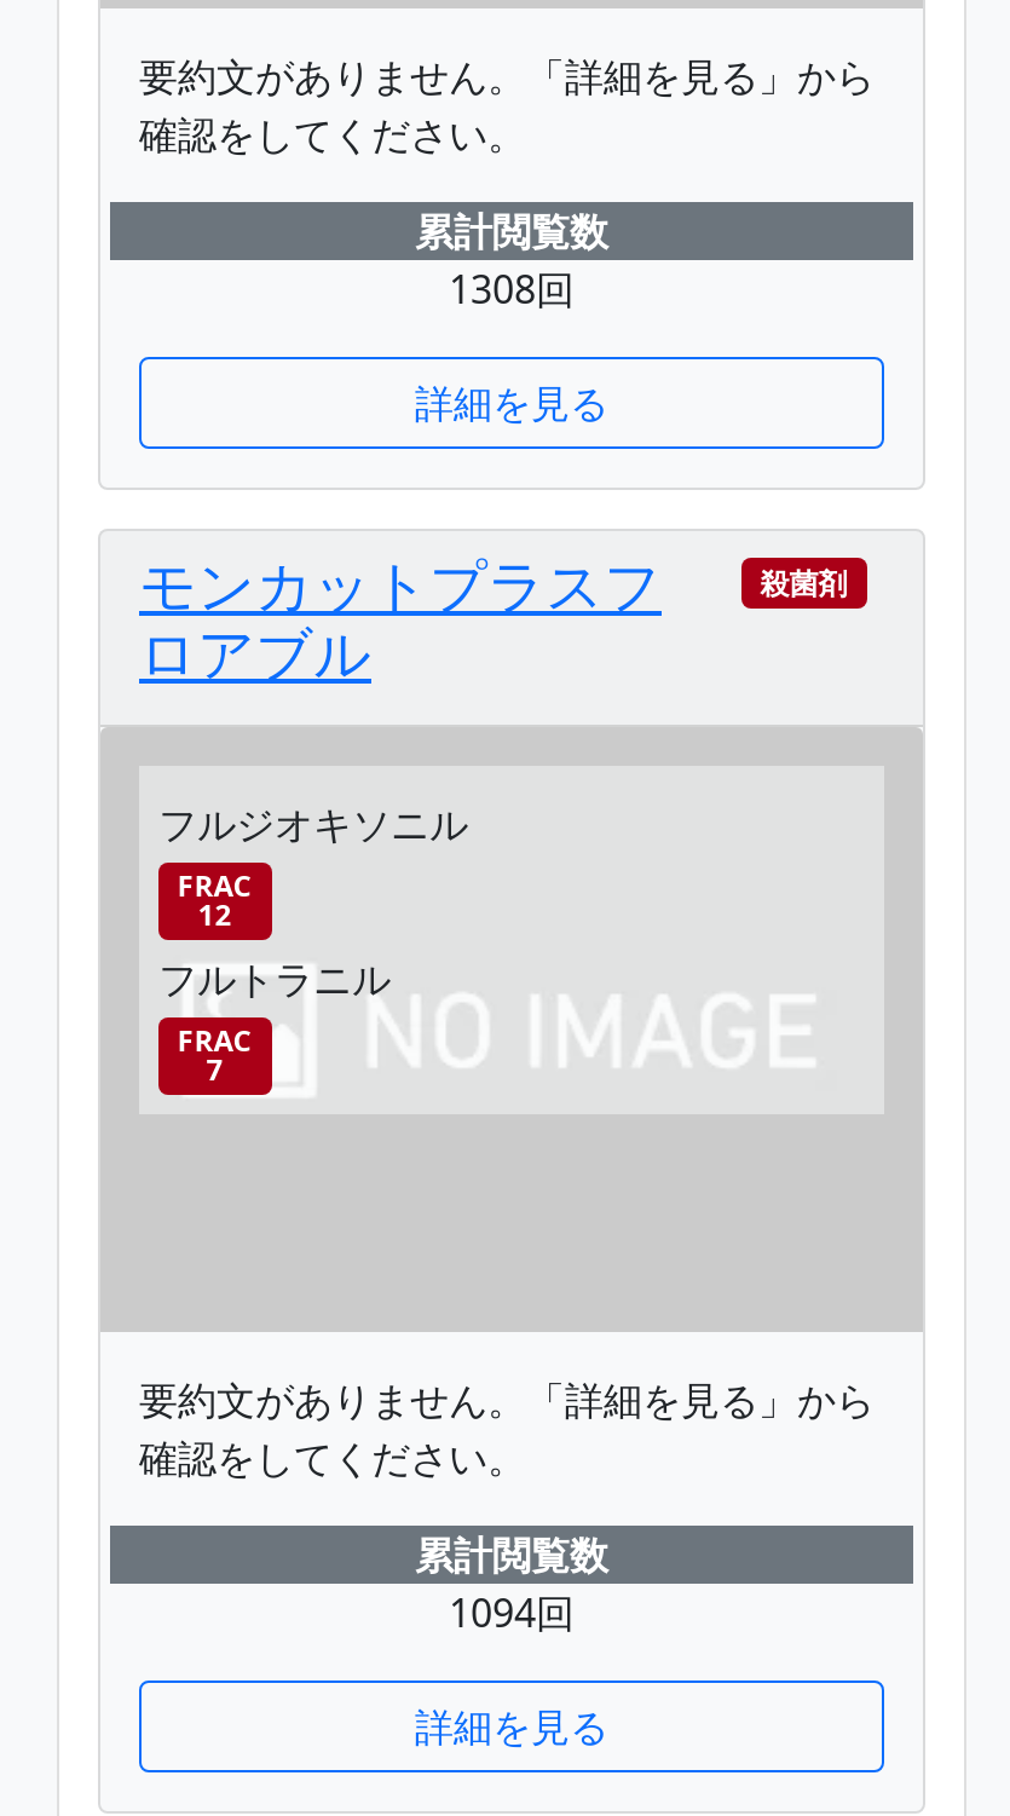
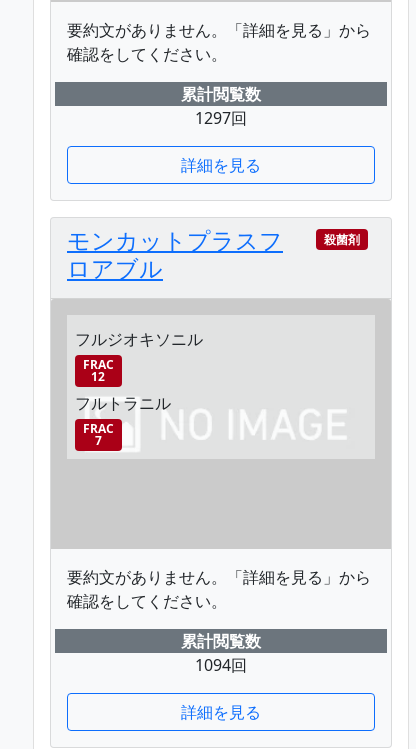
[449,262,575,315] 1308回 -> [195,107,247,129] 1297回

